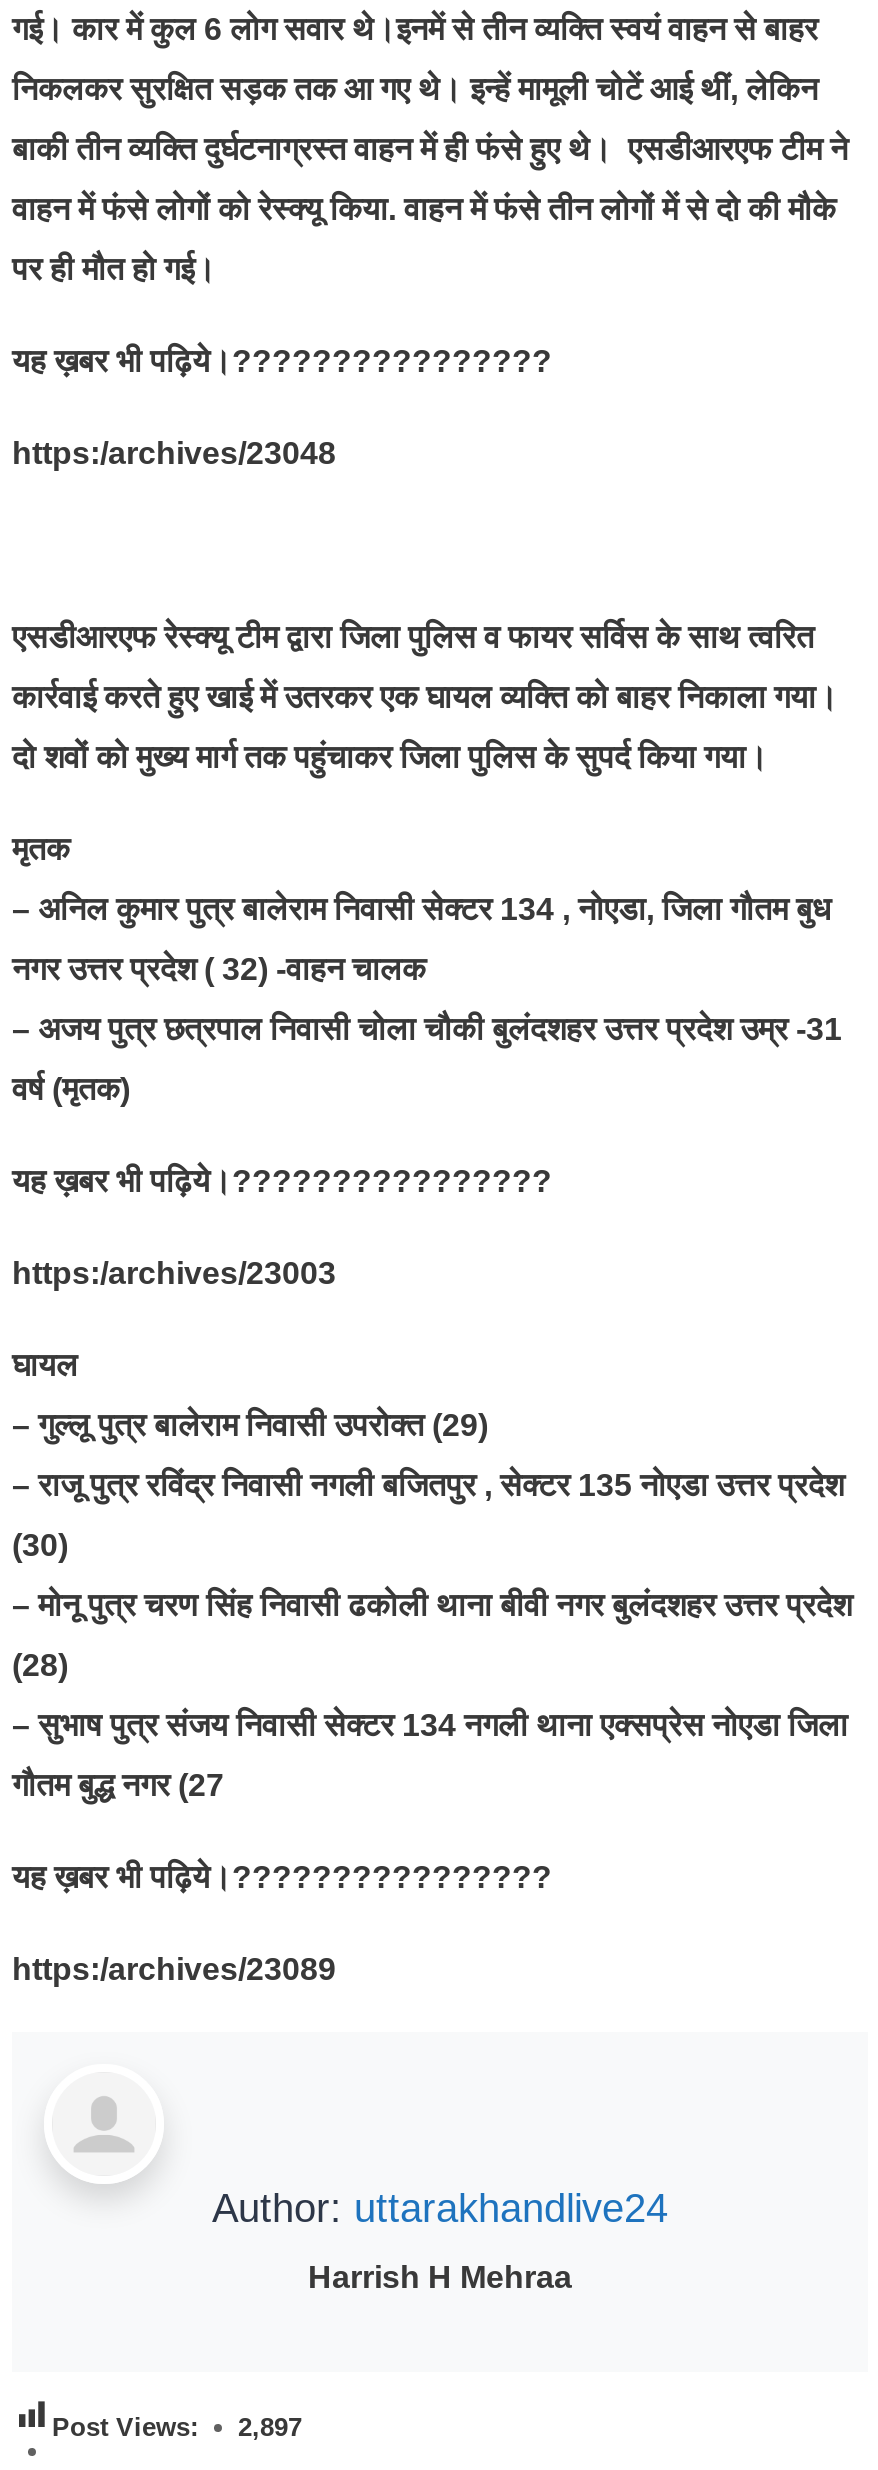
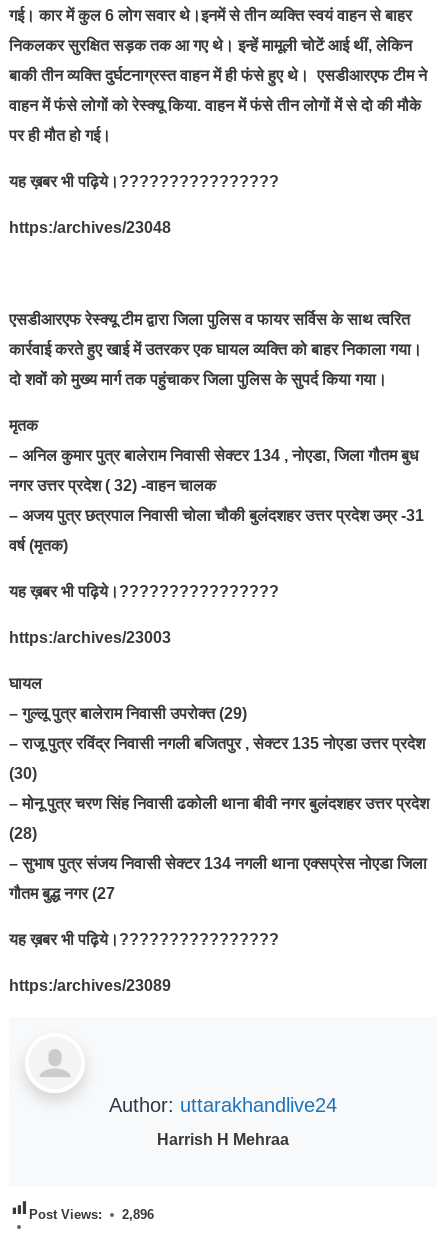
[52,2412,302,2442] Post Views: 2,897 -> [29,1207,154,1222] Post Views: 2,896

